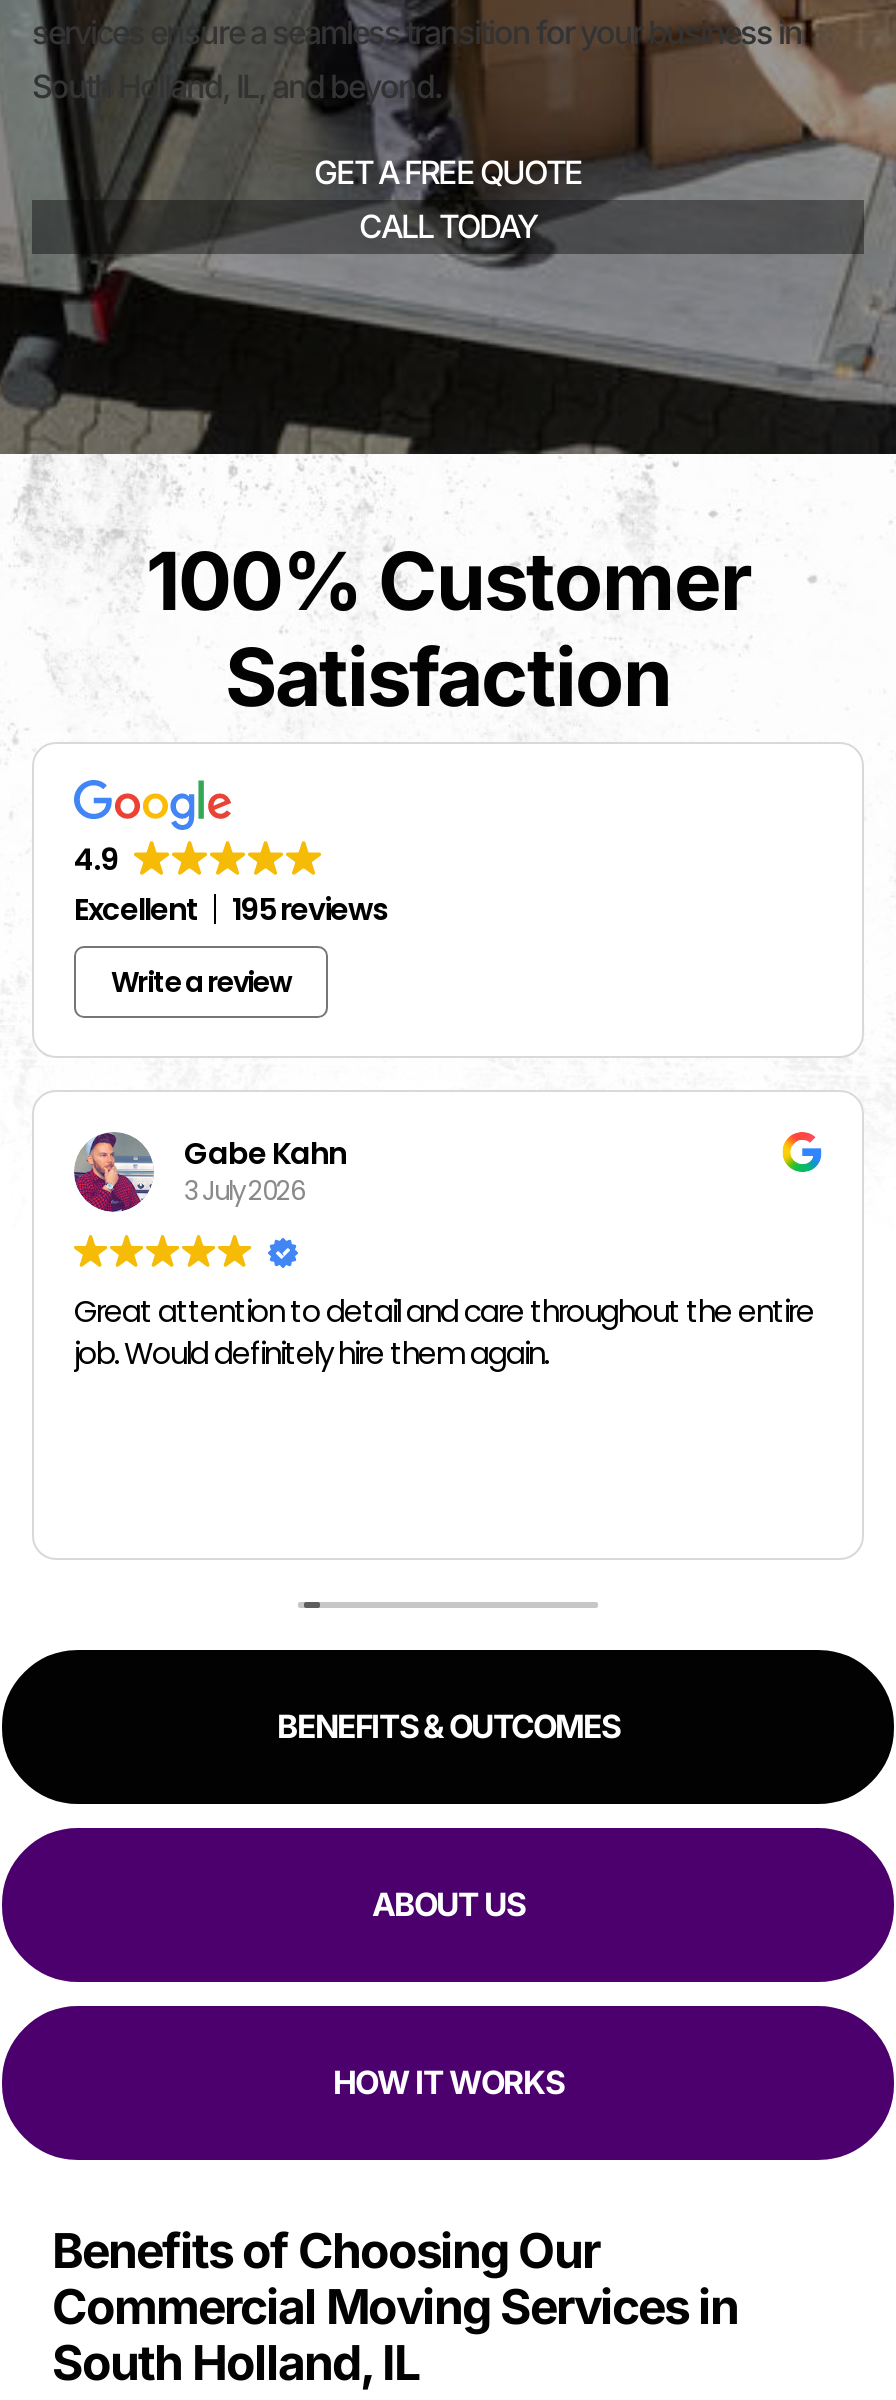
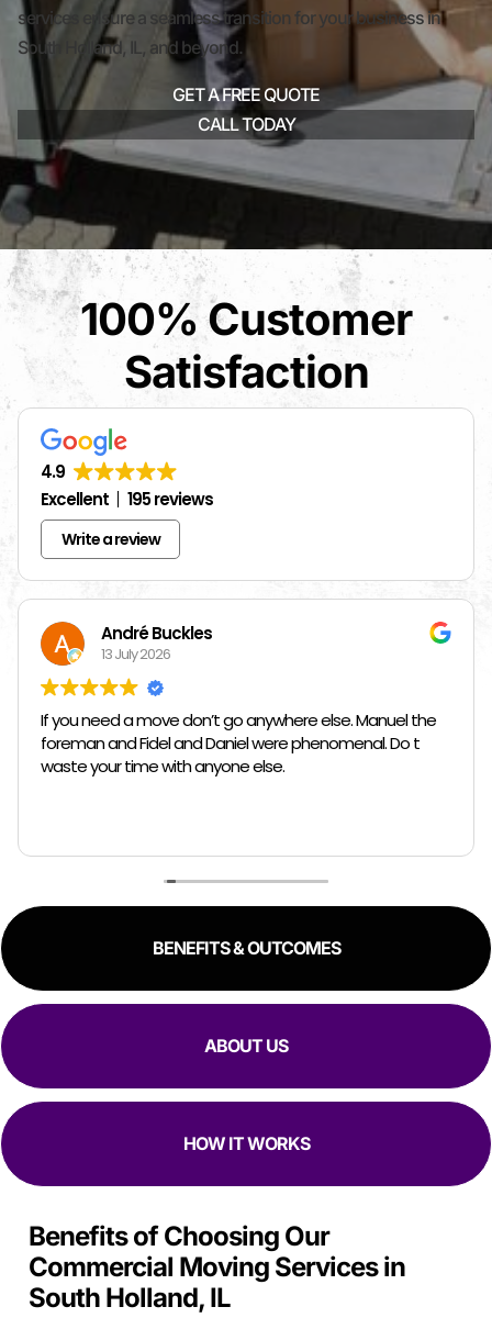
[74,1132,346,1214] [image] | Gabe Kahn | 3 July 2026 -> [40,621,212,667] [image] | André Buckles | 13 July 2026
[74,1289,814,1373] Great attention to detail and care throughout the entire | job. Would definitely hire them again. -> [41,708,436,777] If you need a move don’t go anywhere else. Manuel the | foreman and Fidel and Daniel were phenomenal. Do t | waste your time with anyone else.

